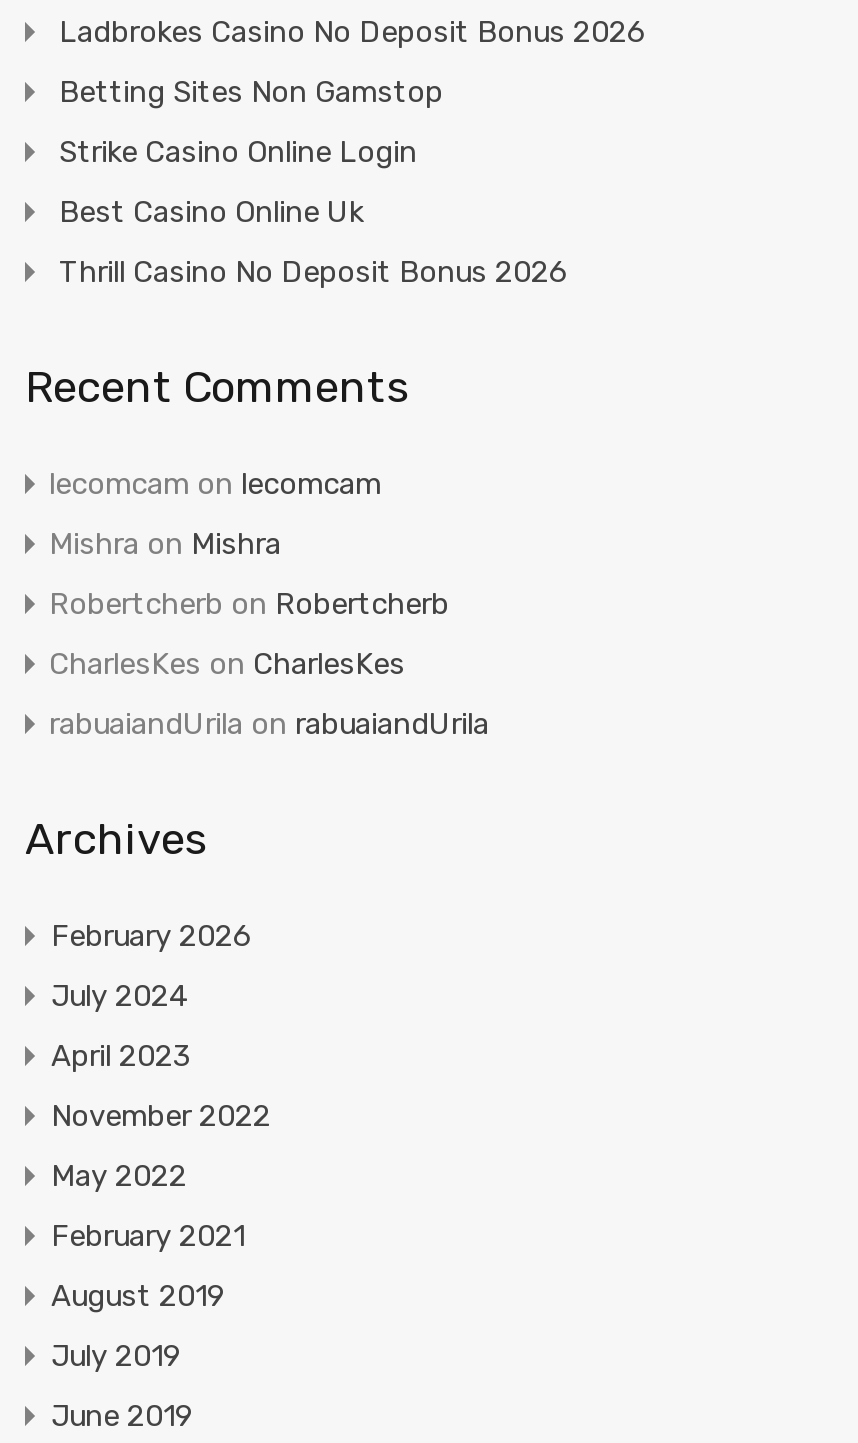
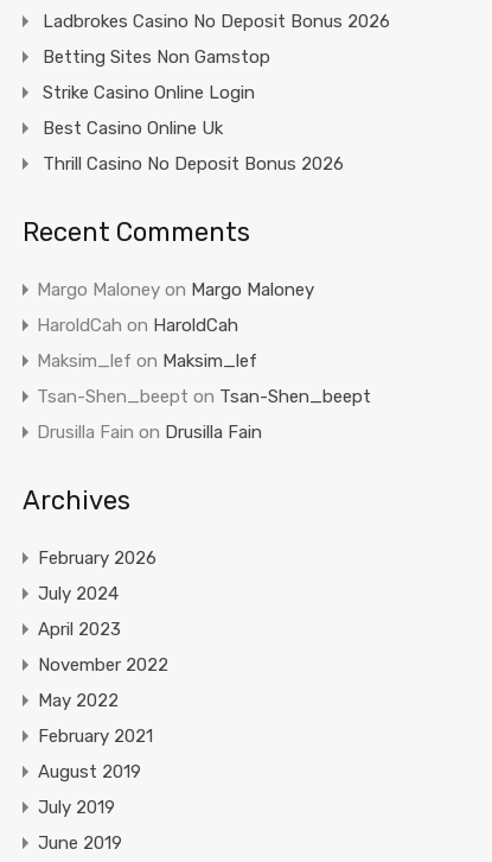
[49,466,381,502] lecomcam on lecomcam -> [37,279,314,300] Margo Maloney on Margo Maloney
[49,526,281,562] Mishra on Mishra -> [37,315,238,336] HaroldCah on HaroldCah
[49,586,449,622] Robertcherb on Robertcherb -> [37,350,257,372] Maksim_lef on Maksim_lef
[49,646,405,682] CharlesKes on CharlesKes -> [37,386,371,407] Tsan-Shen_beept on Tsan-Shen_beept
[49,706,489,742] rabuaiandUrila on rabuaiandUrila -> [37,421,262,443] Drusilla Fain on Drusilla Fain

